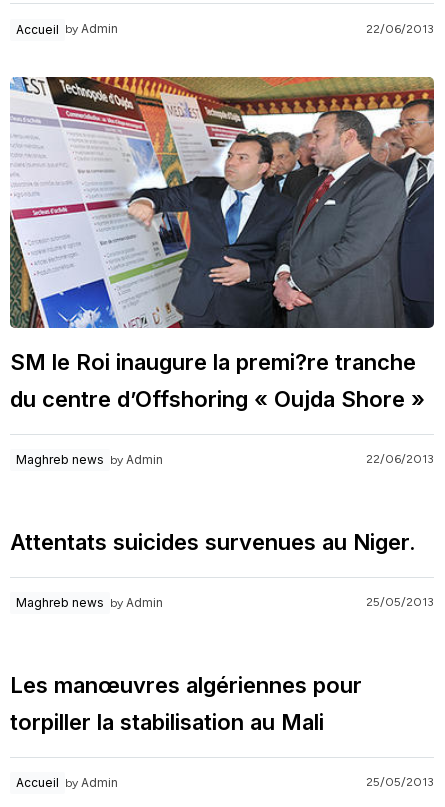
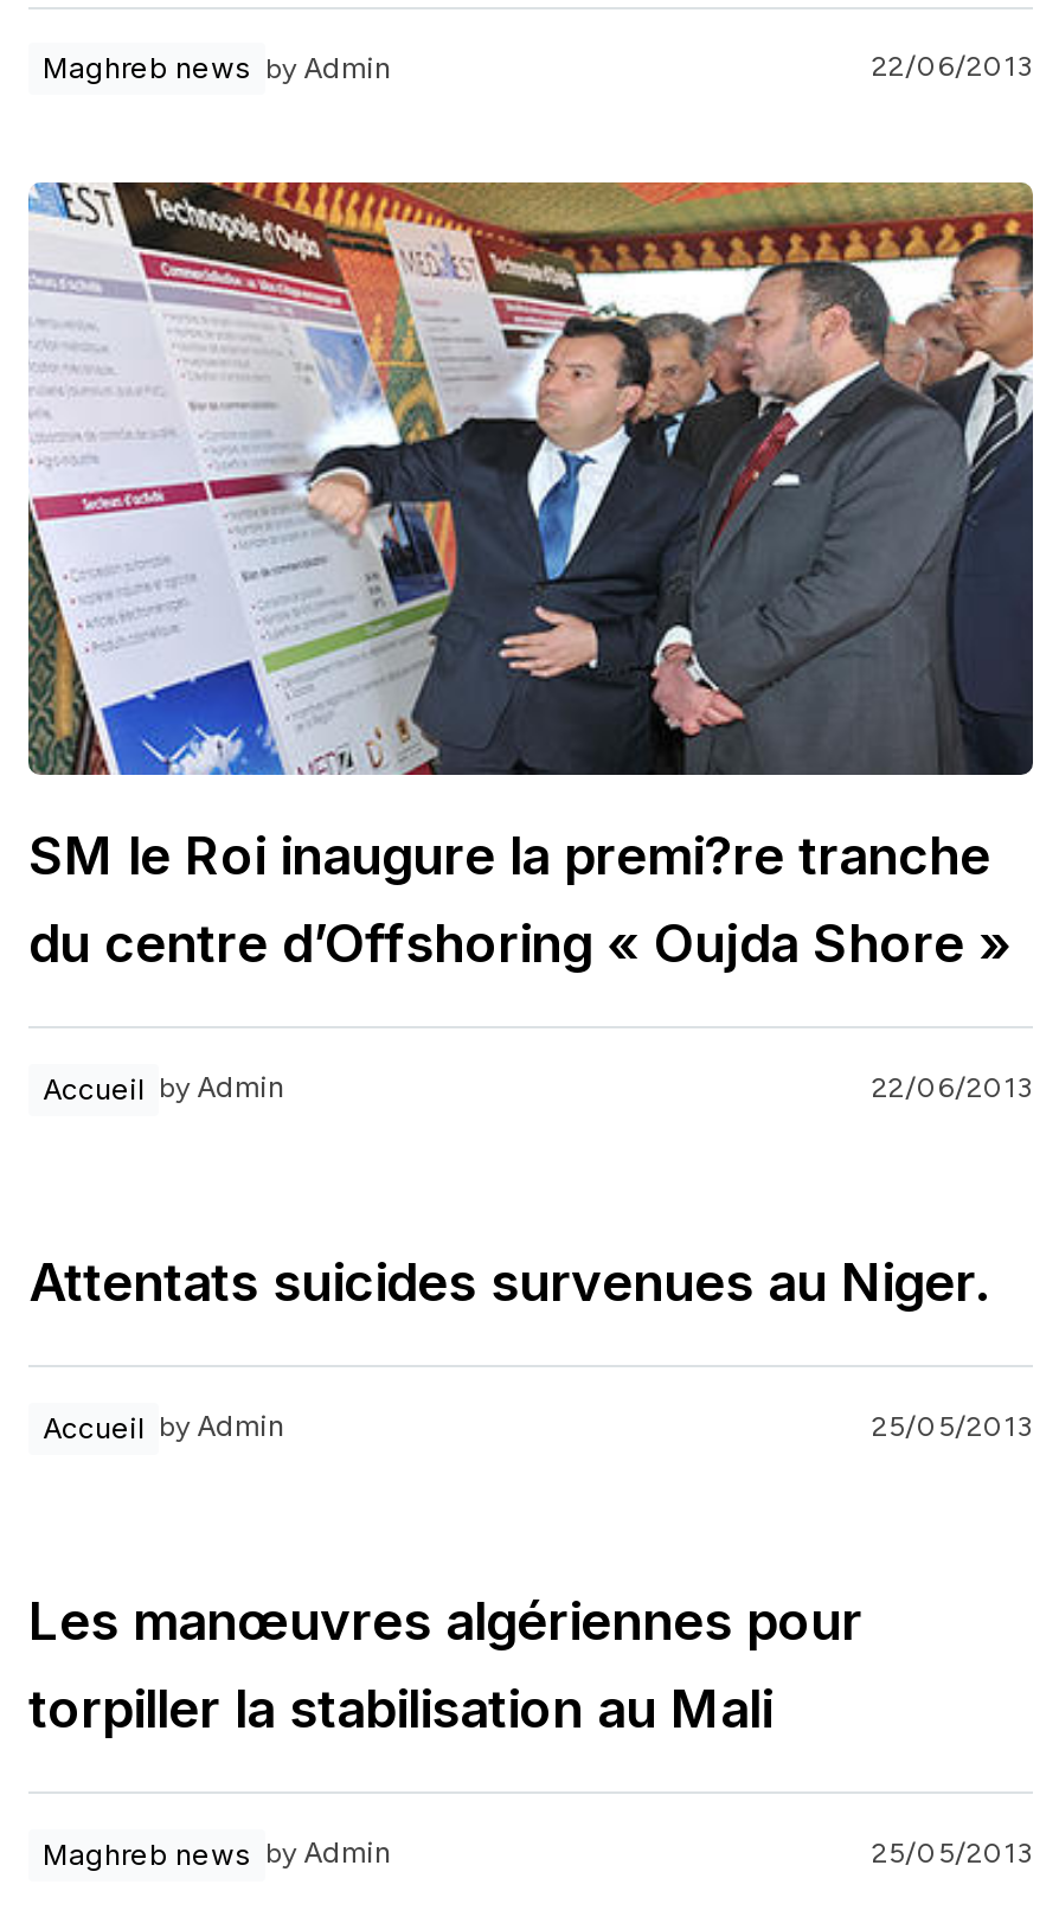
[16,21,118,36] Accueil by Admin -> [43,49,391,85] Maghreb news by Admin
[16,452,163,467] Maghreb news by Admin -> [43,1069,284,1106] Accueil by Admin
[16,595,163,610] Maghreb news by Admin -> [43,1408,284,1445] Accueil by Admin
[16,775,118,790] Accueil by Admin -> [43,1835,391,1871] Maghreb news by Admin

